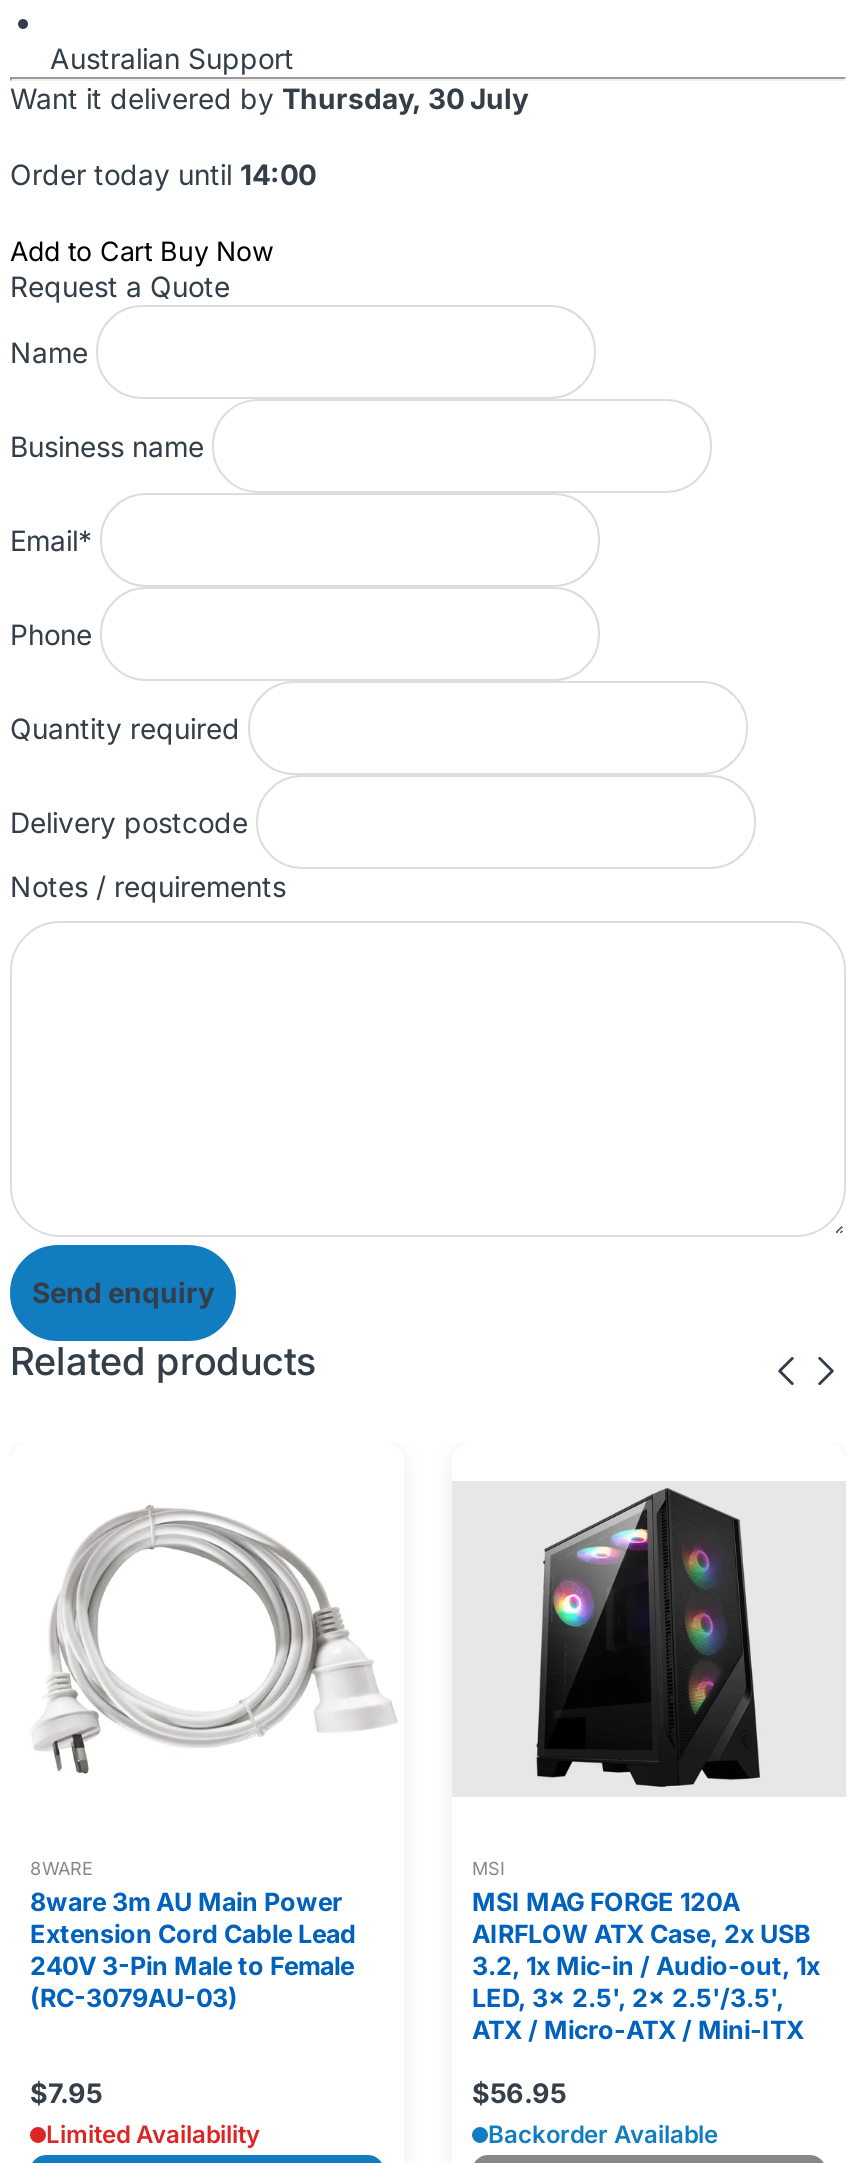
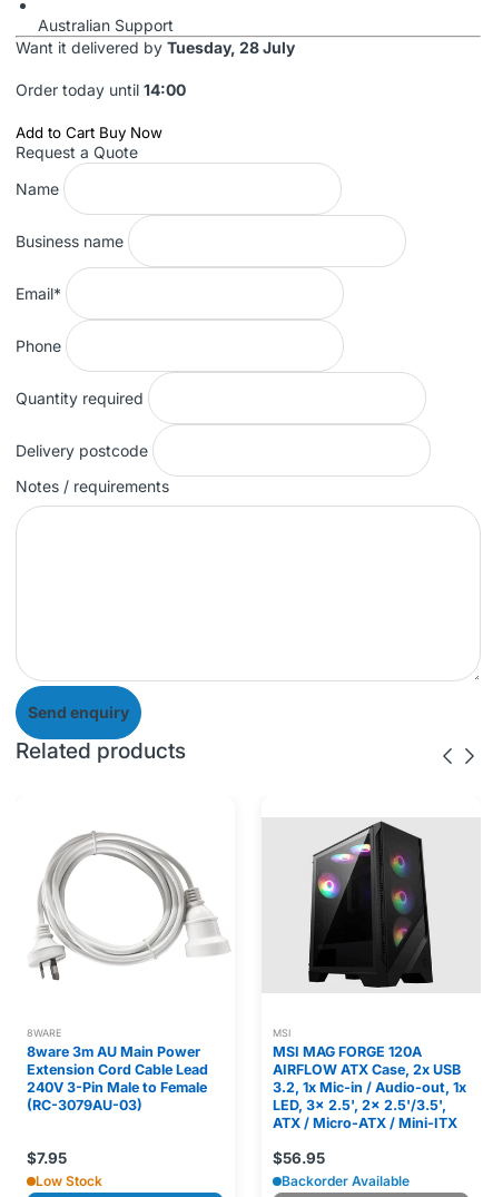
[10,80,528,114] Want it delivered by Thursday, 30 July -> [16,37,295,56] Want it delivered by Tuesday, 28 July
[46,2118,260,2148] Limited Availability -> [36,1172,102,1189] Low Stock

